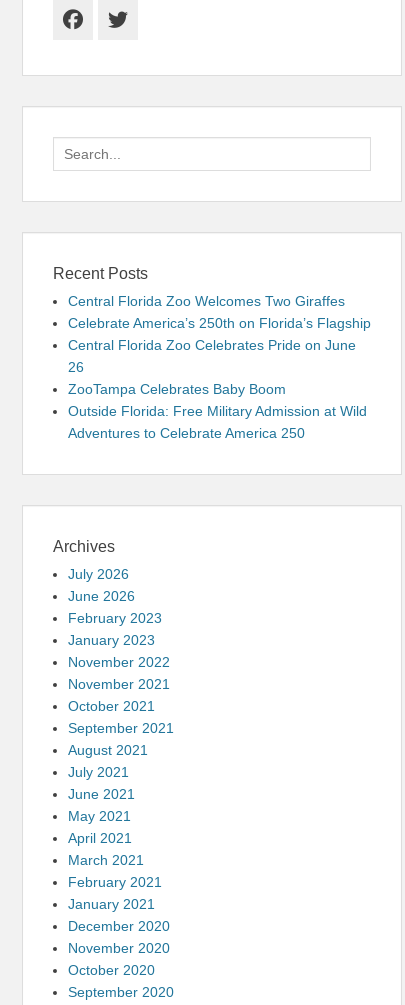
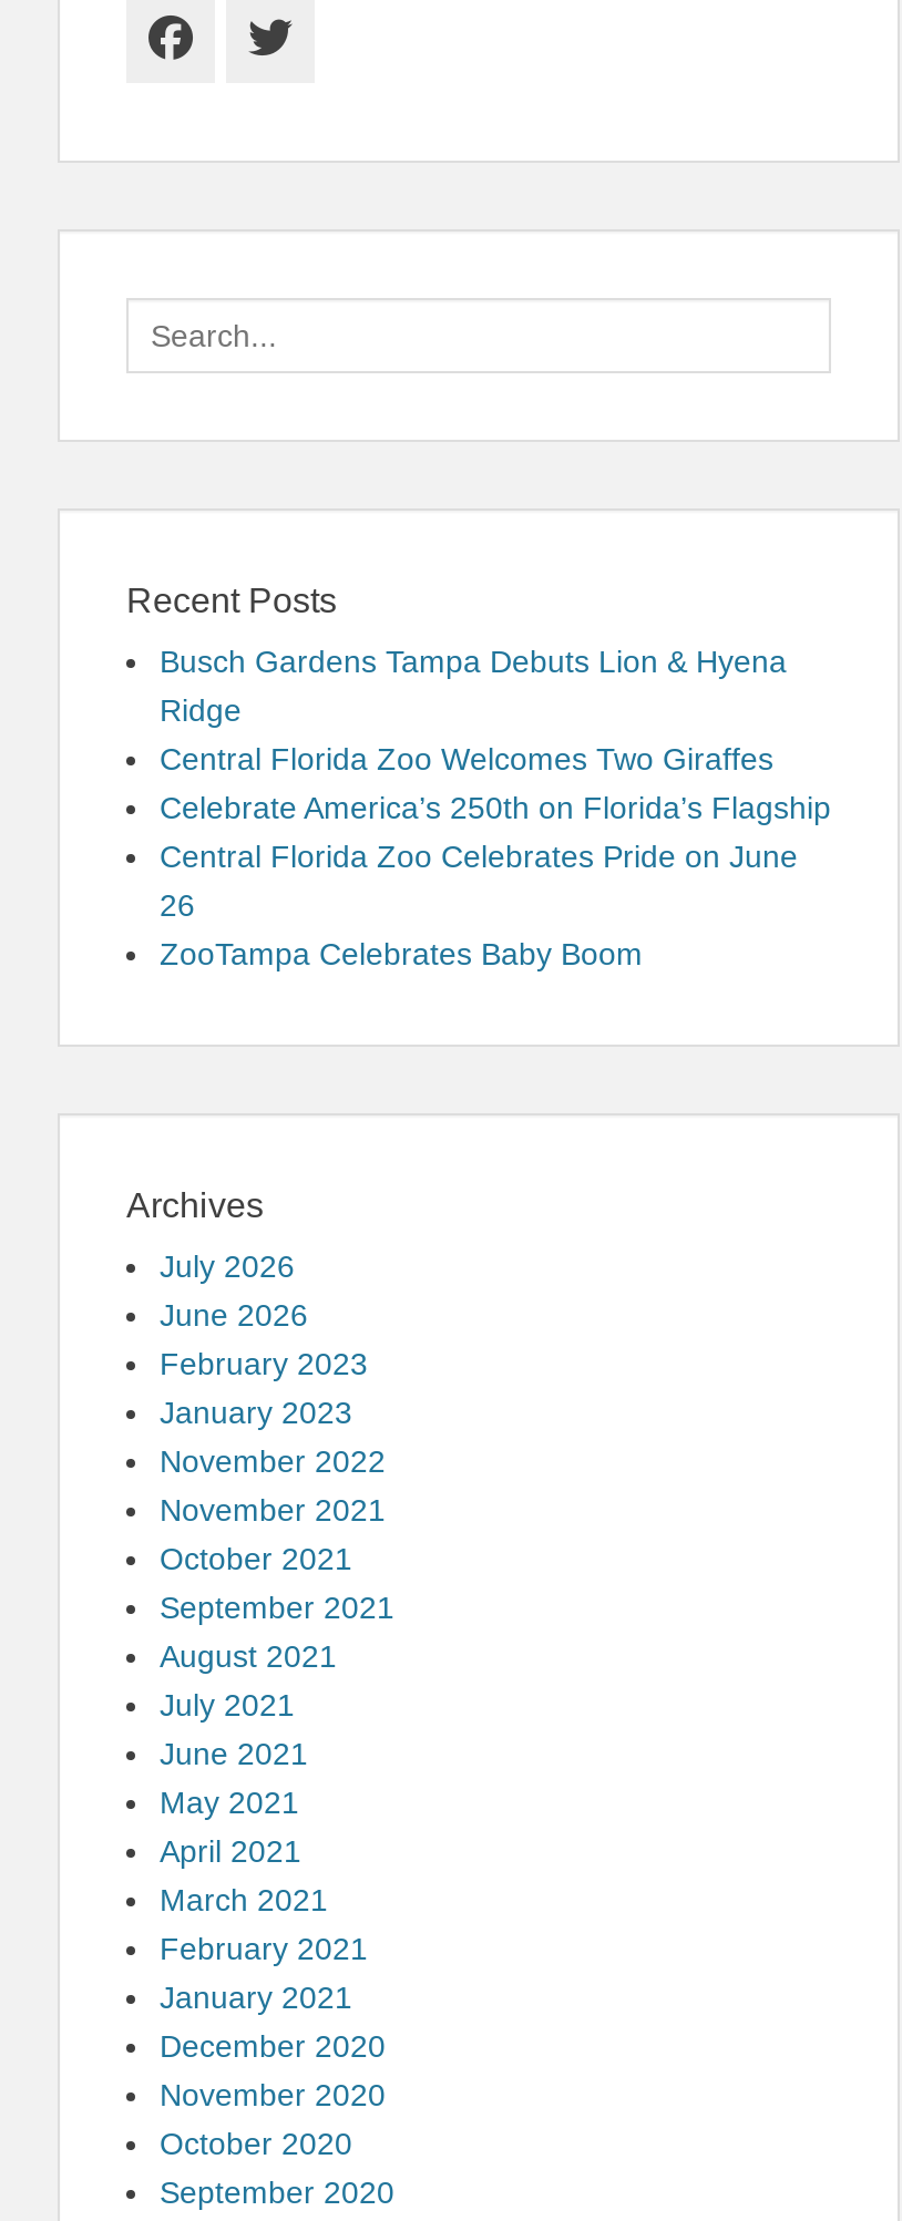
none -> [160,644,787,728] Busch Gardens Tampa Debuts Lion & Hyena | Ridge
moved [68,293,371,397] -> [160,741,831,971]: Central Florida Zoo Welcomes Two Giraffes | Celebrate America’s 250th on Florida’s Flagship | Central Florida Zoo Celebrates Pride on June | 26 | ZooTampa Celebrates Baby Boom
[68,403,367,441] Outside Florida: Free Military Admission at Wild | Adventures to Celebrate America 250 -> none

